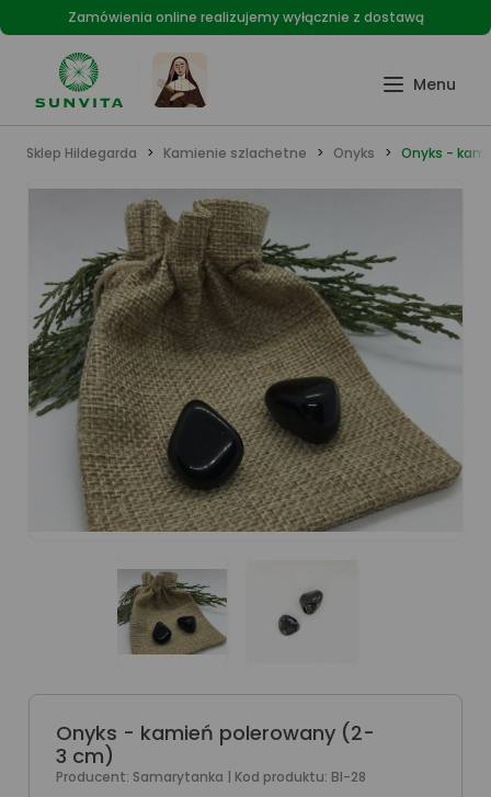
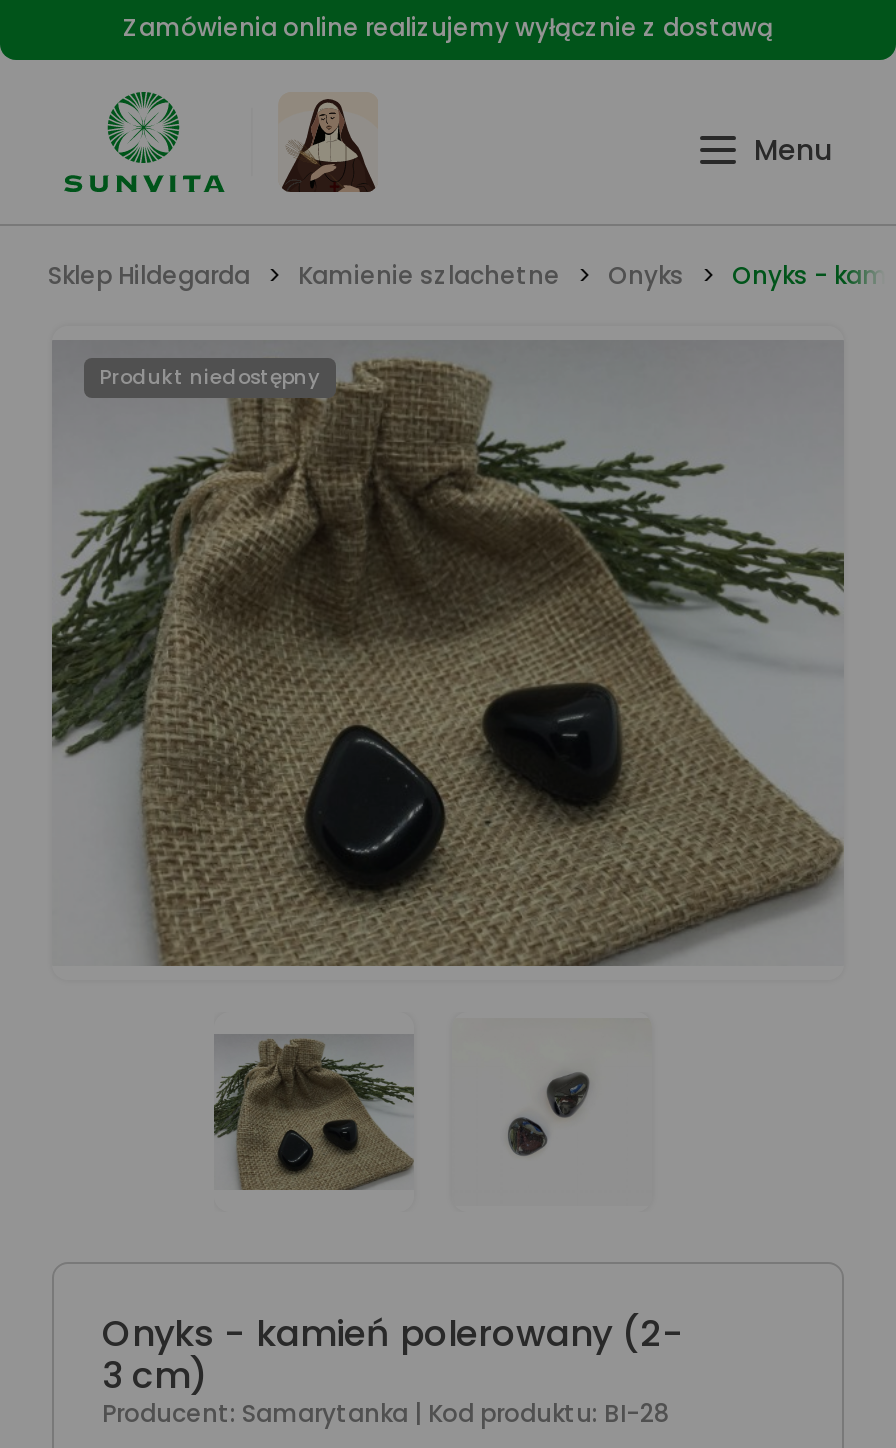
none -> [100,362,320,392] Produkt niedostępny

